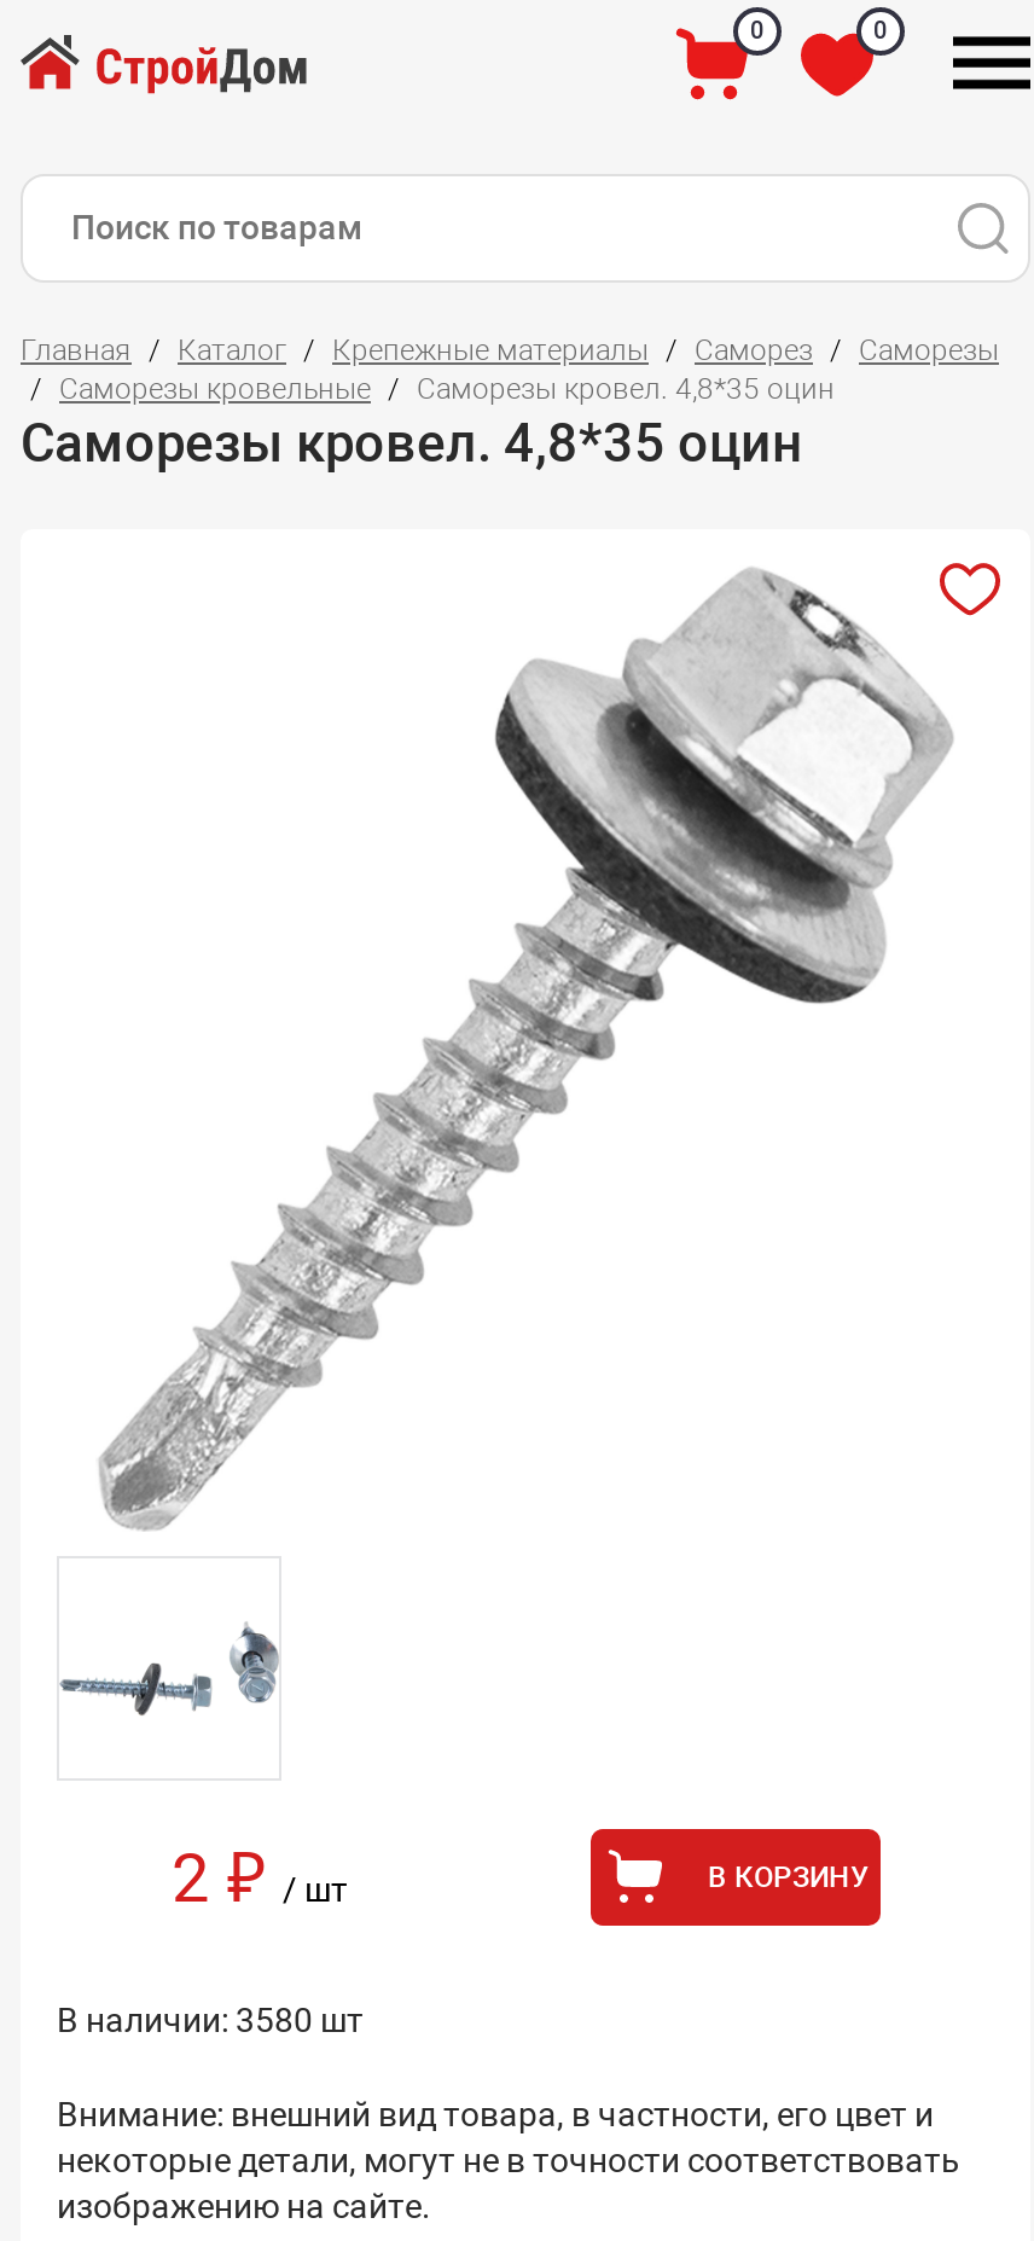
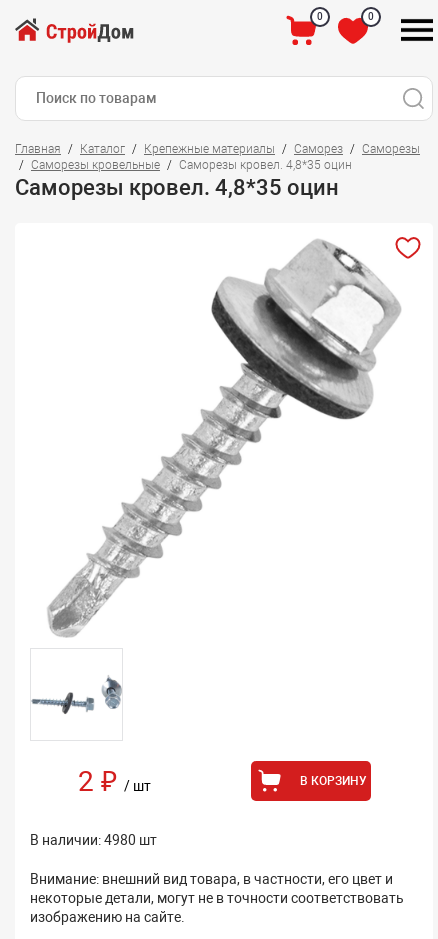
[57,2001,364,2039] В наличии: 3580 шт -> [30,832,157,848] В наличии: 4980 шт

